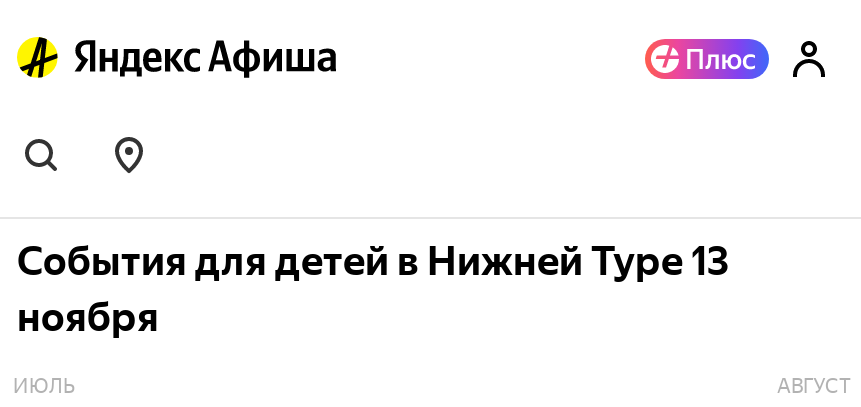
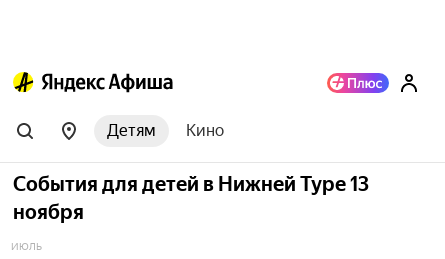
none -> [107,121,224,140] Детям | Кино
[777,375,851,397] АВГУСТ -> none

